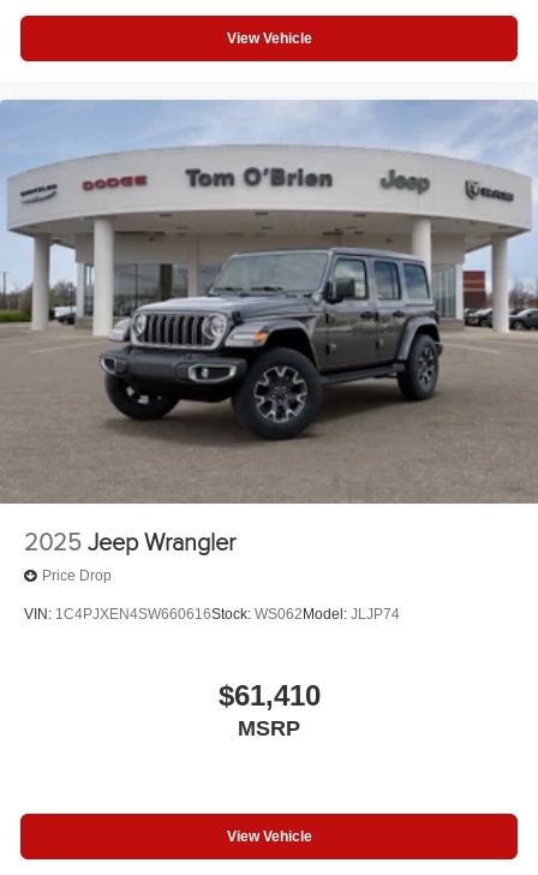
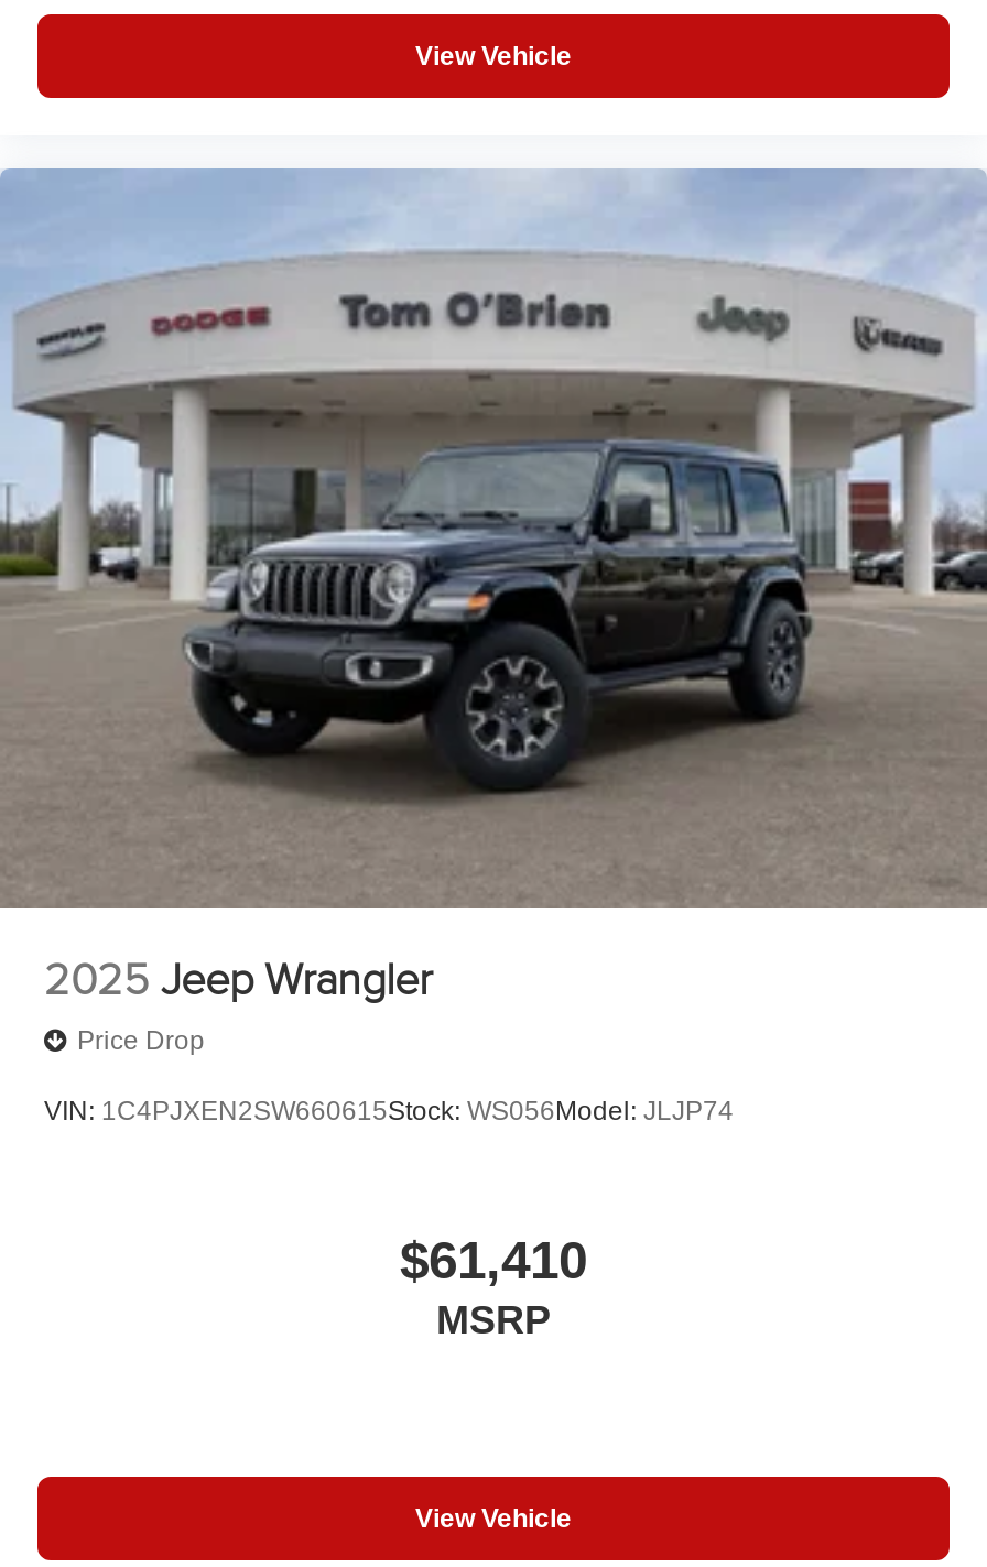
[155,250,422,365] [image] -> [282,525,775,655] [image]
[24,606,400,623] VIN: 1C4PJXEN4SW660616Stock: WS062Model: JLJP74 -> [44,1097,734,1127] VIN: 1C4PJXEN2SW660615Stock: WS056Model: JLJP74

